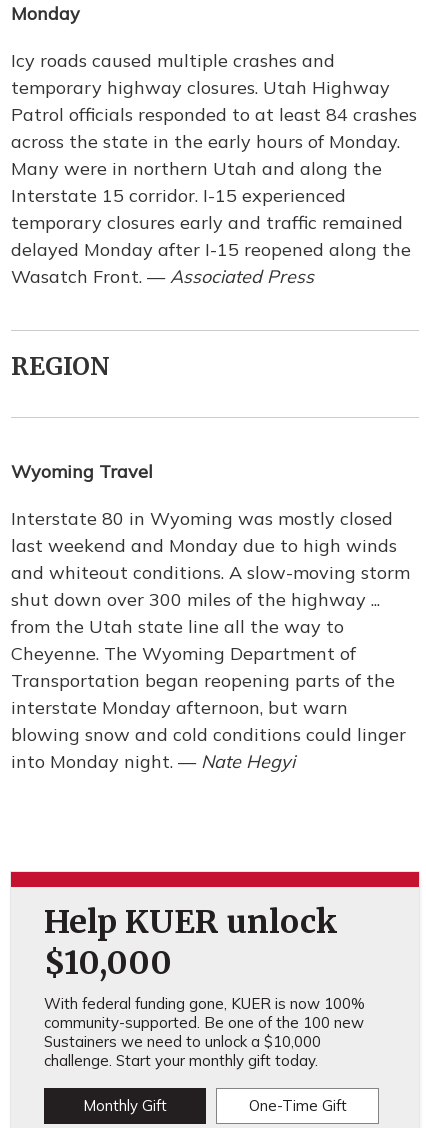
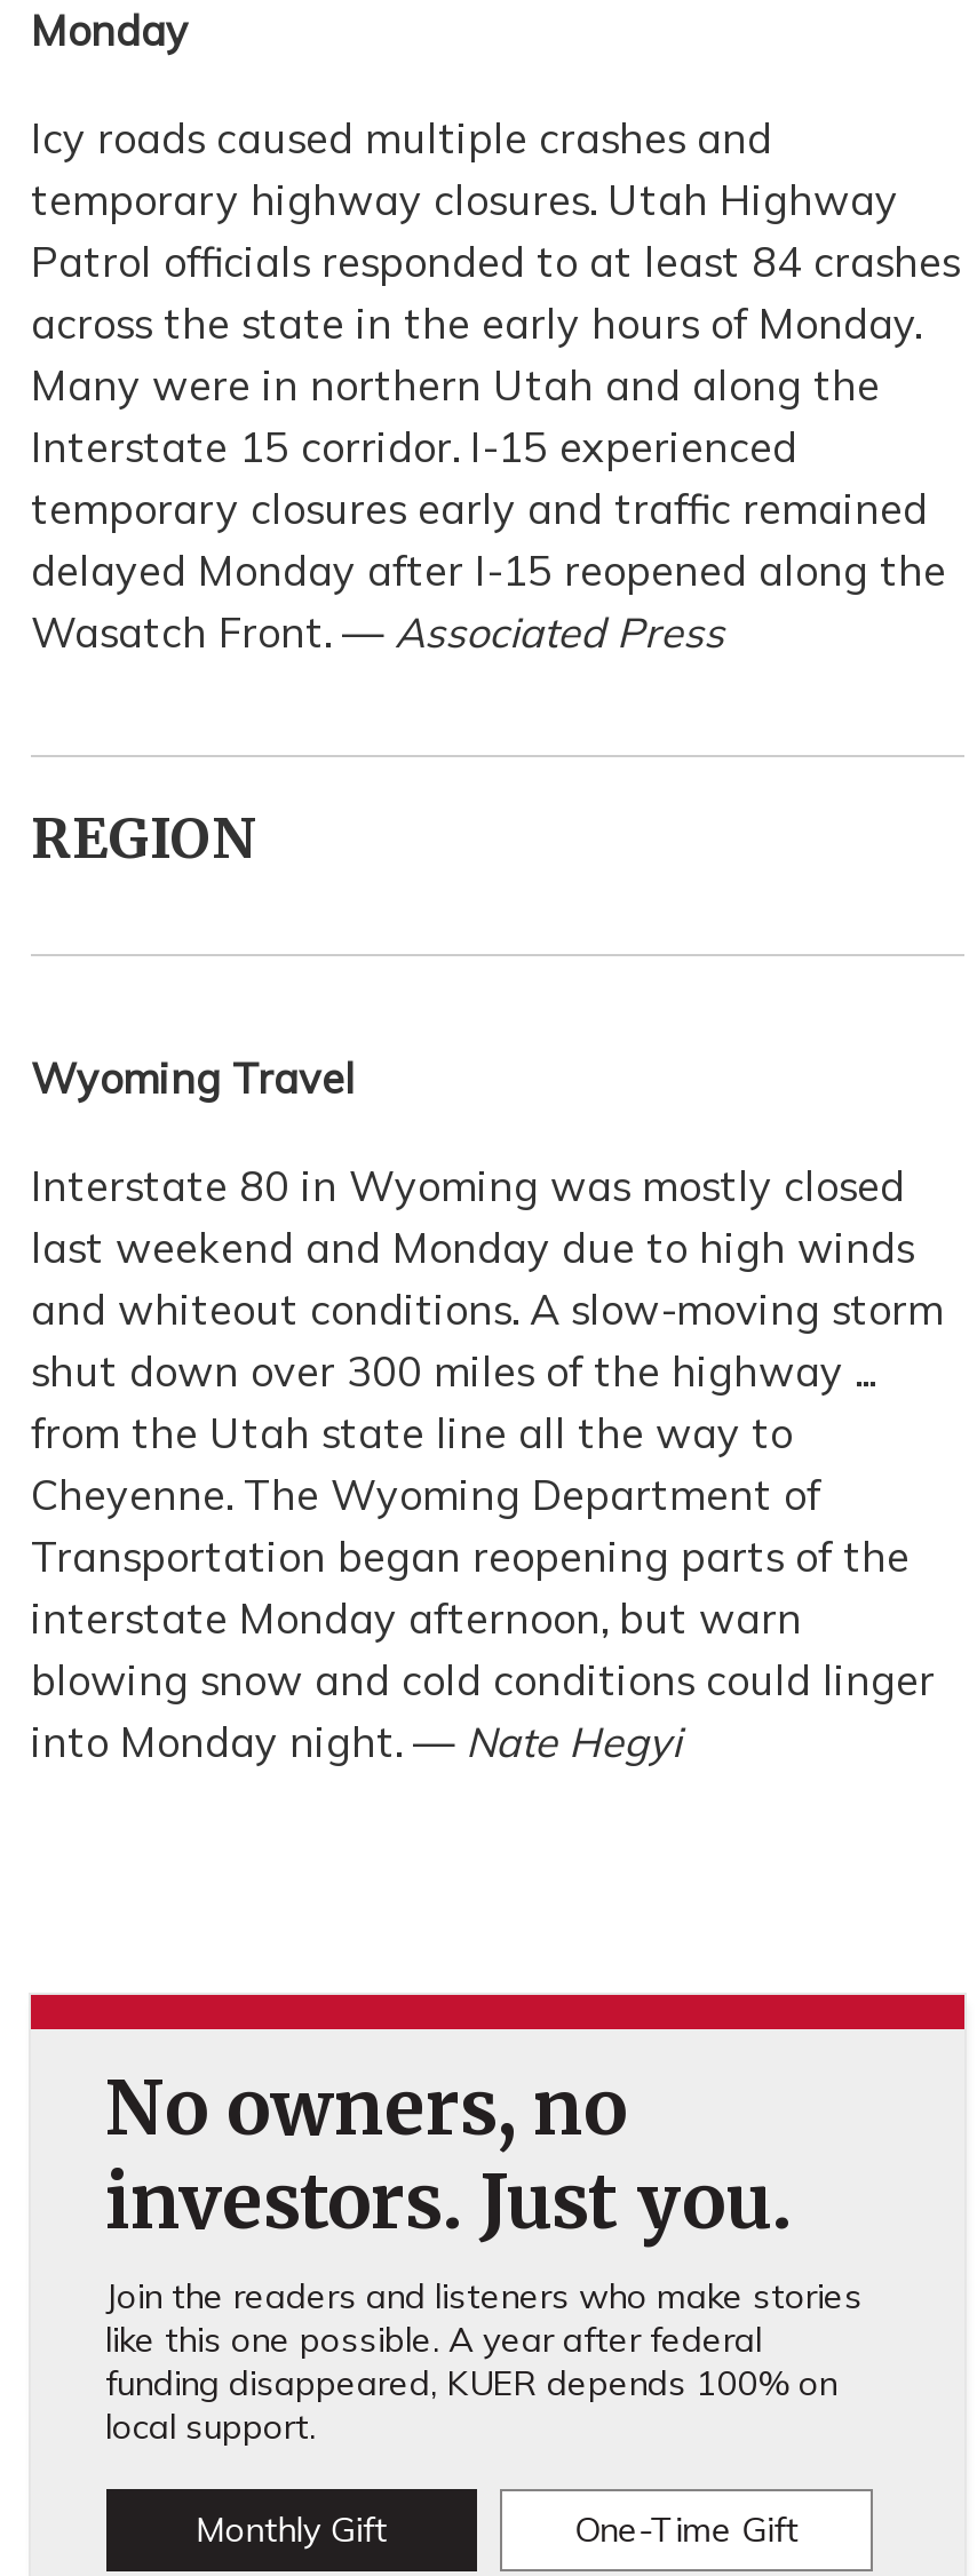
[43,902,364,1070] Help KUER unlock | $10,000 | With federal funding gone, KUER is now 100% | community-supported. Be one of the 100 new | Sustainers we need to unlock a $10,000 | challenge. Start your monthly gift today. -> [105,2064,863,2448] No owners, no | investors. Just you. | Join the readers and listeners who make stories | like this one possible. A year after federal | funding disappeared, KUER depends 100% on | local support.

